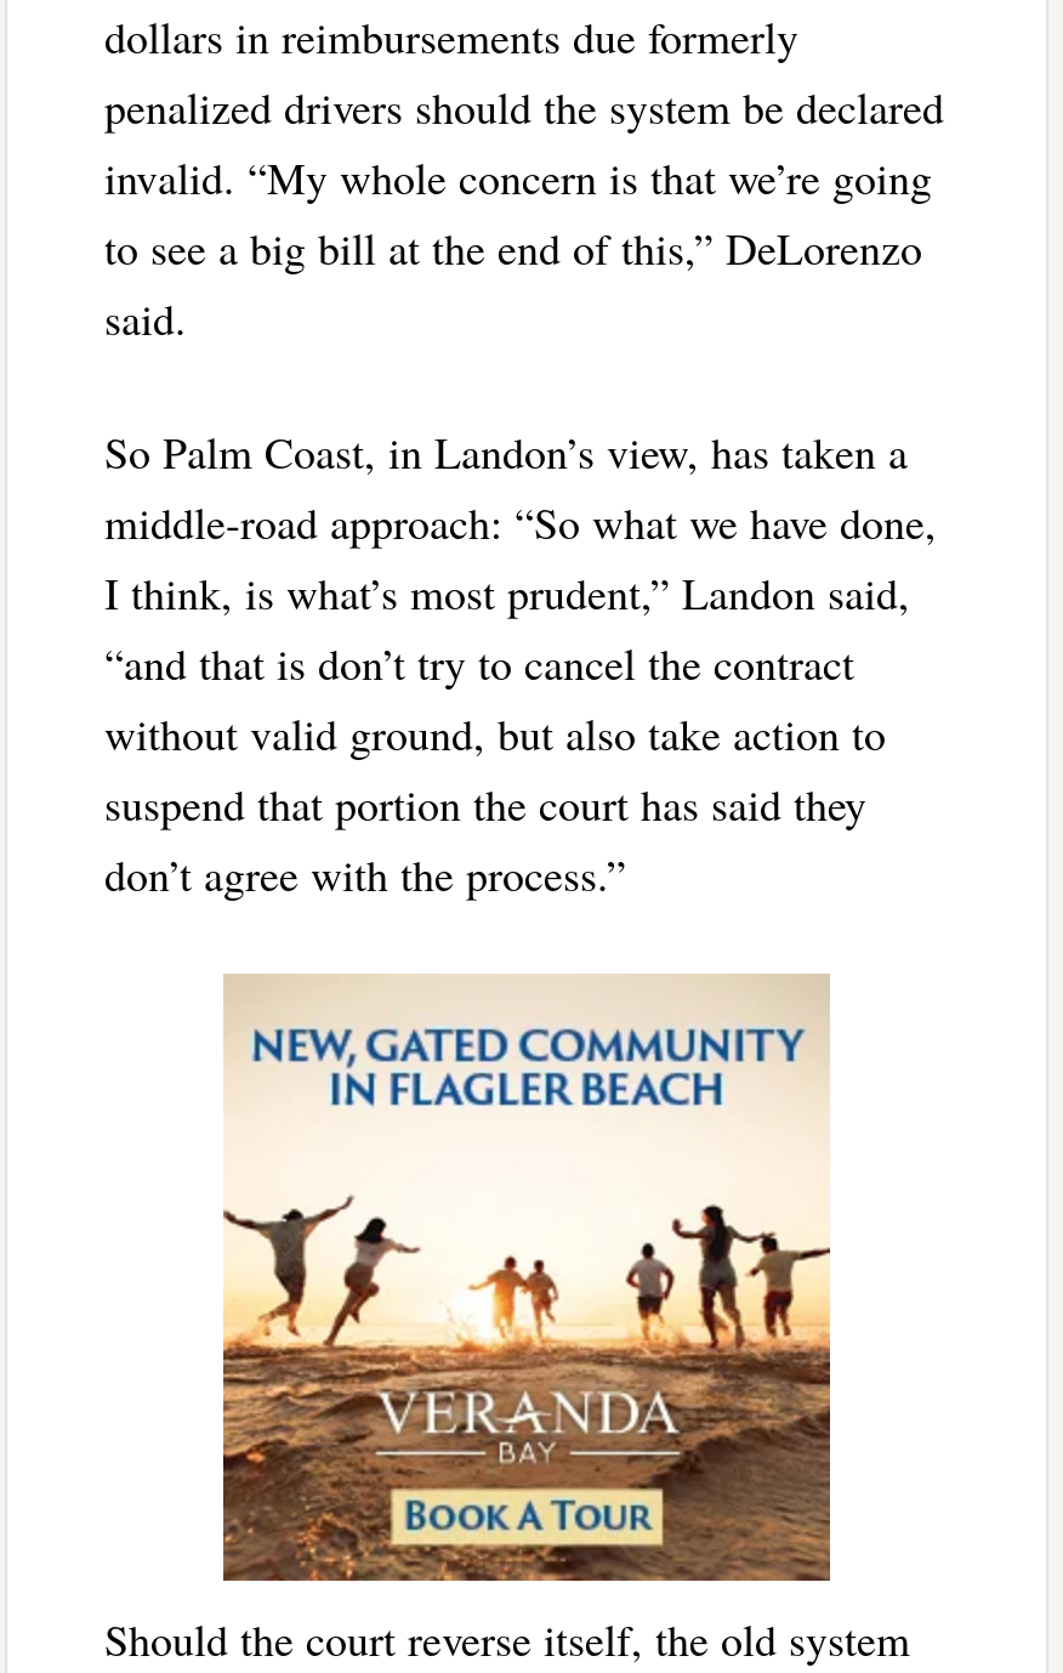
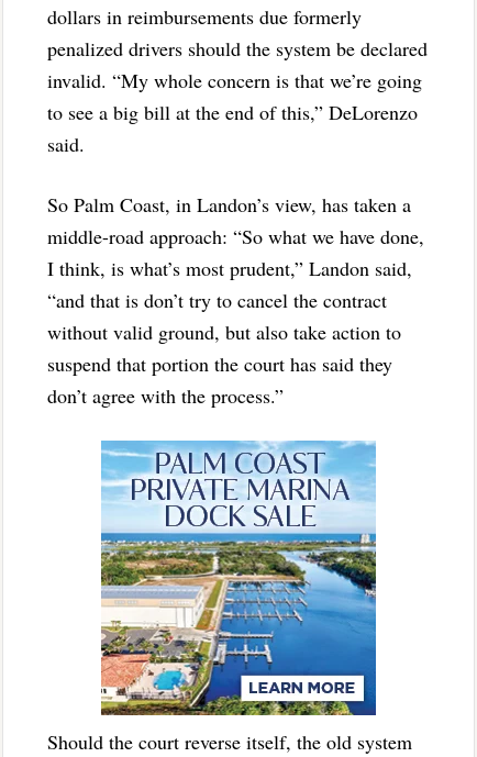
[221,974,832,1583] [image] -> [100,439,377,716] [image]

